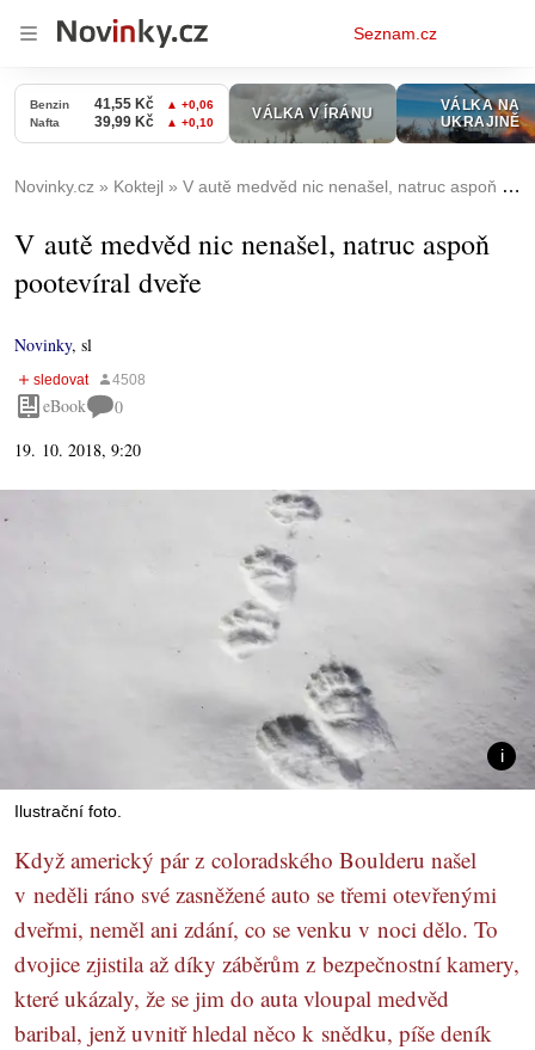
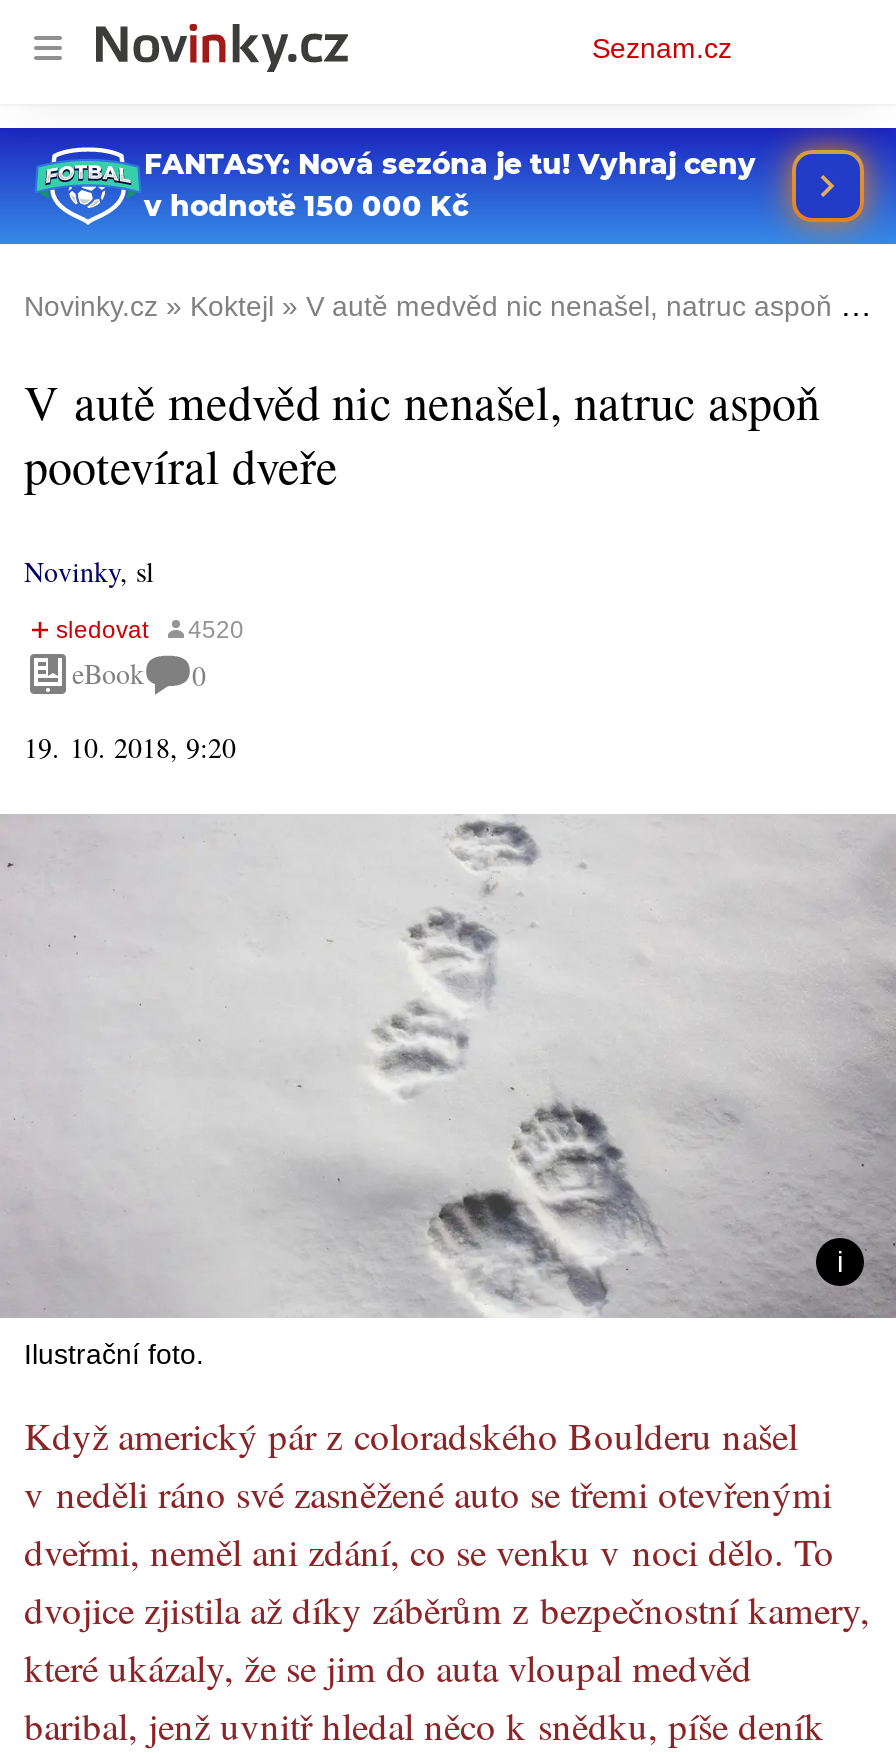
[4,81,531,149] [image] -> [6,126,890,246] [image]

